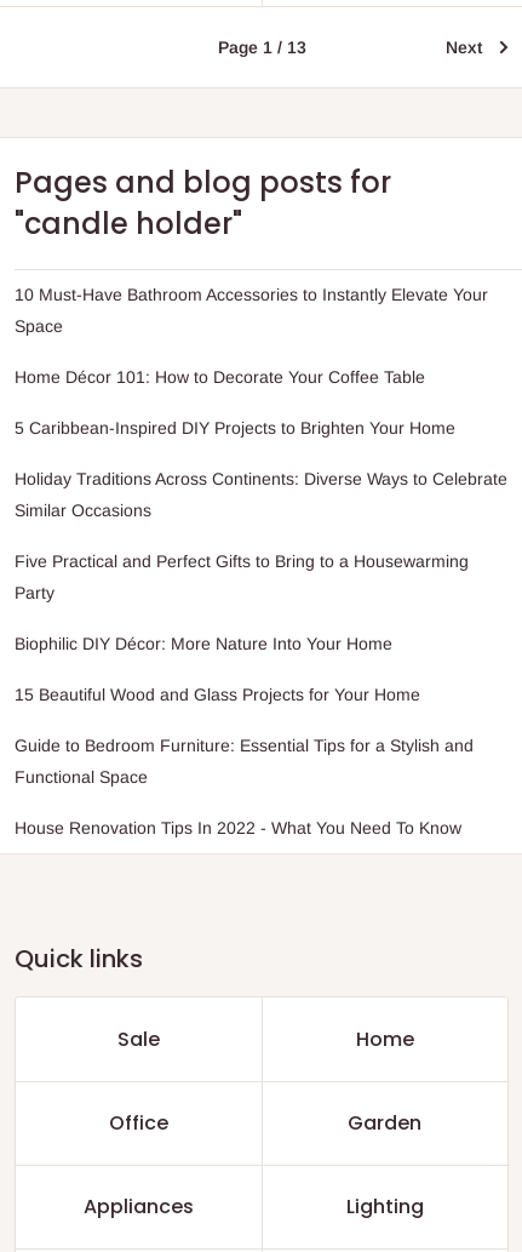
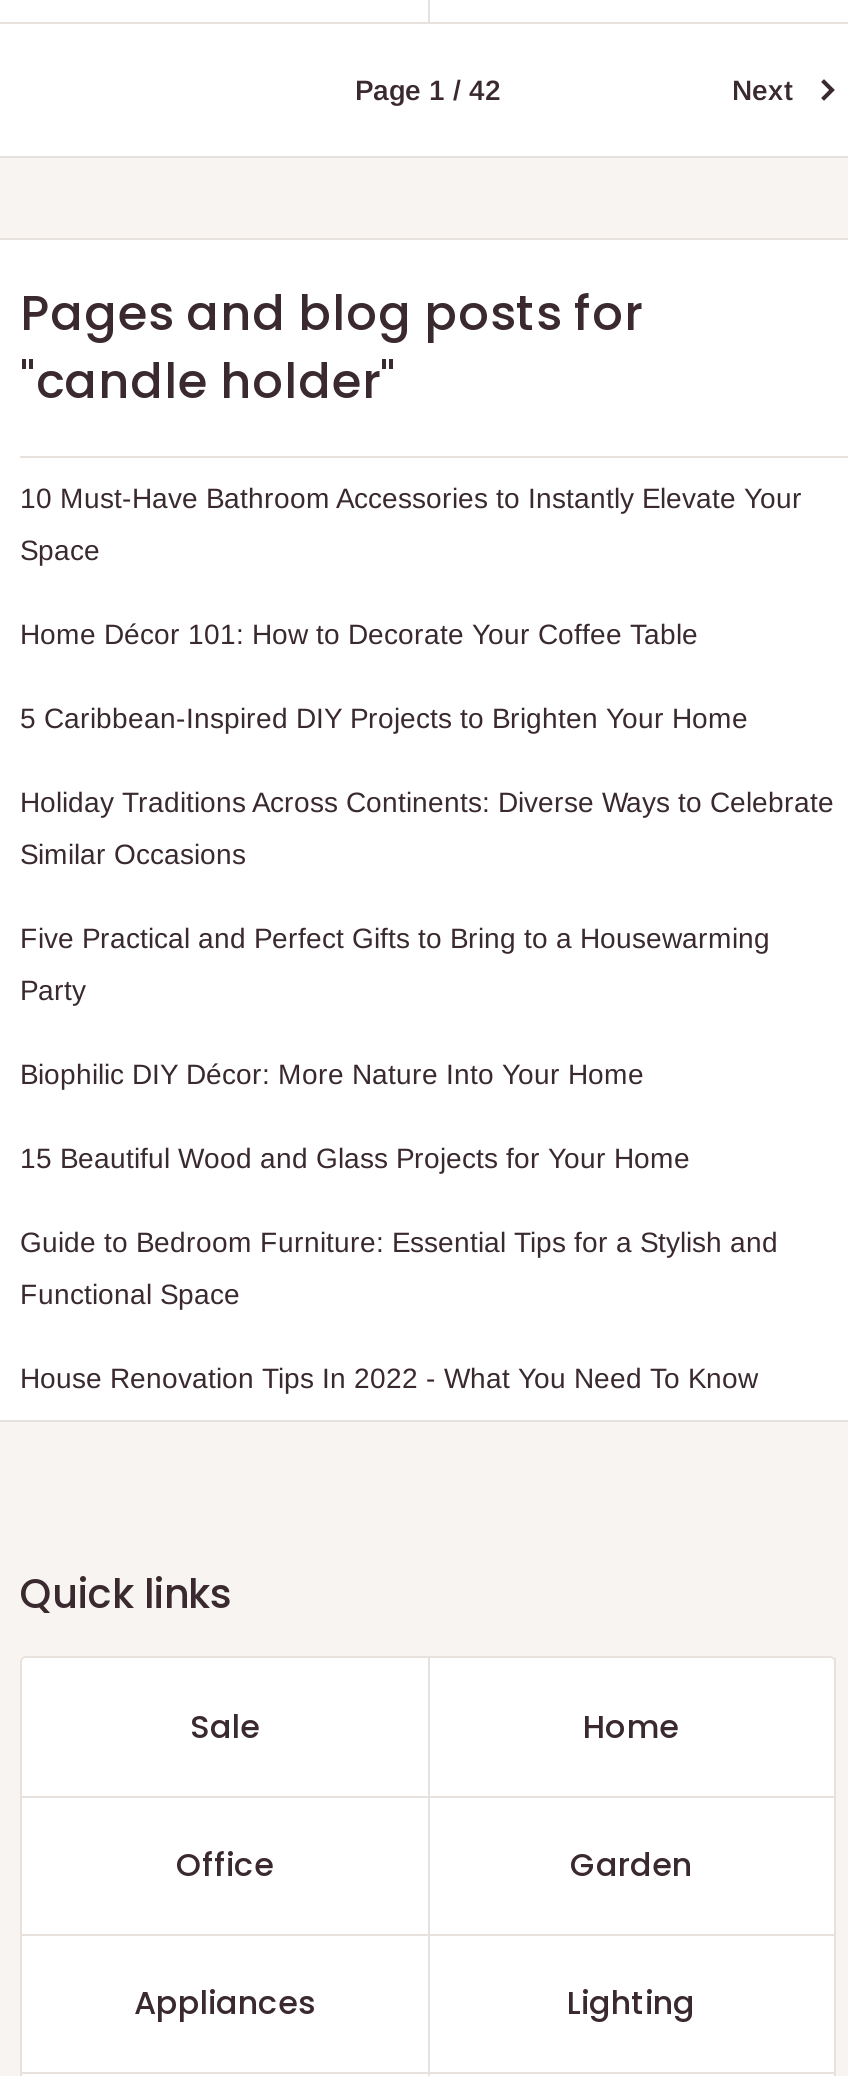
[217,38,306,57] Page 1 / 13 -> [355,74,501,106] Page 1 / 42

